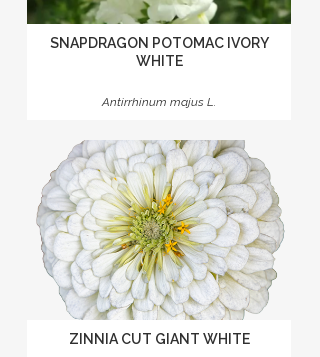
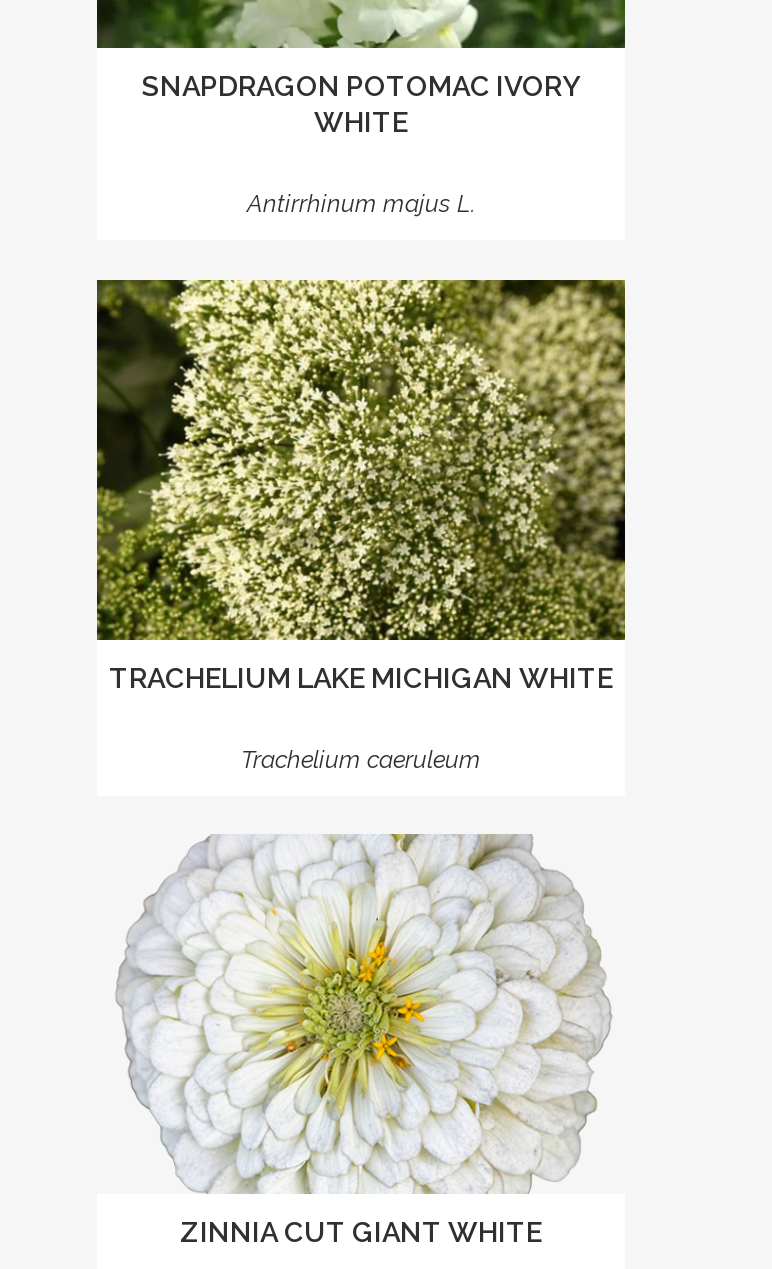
none -> [95,278,627,773] [image] | TRACHELIUM LAKE MICHIGAN WHITE | Trachelium caeruleum

